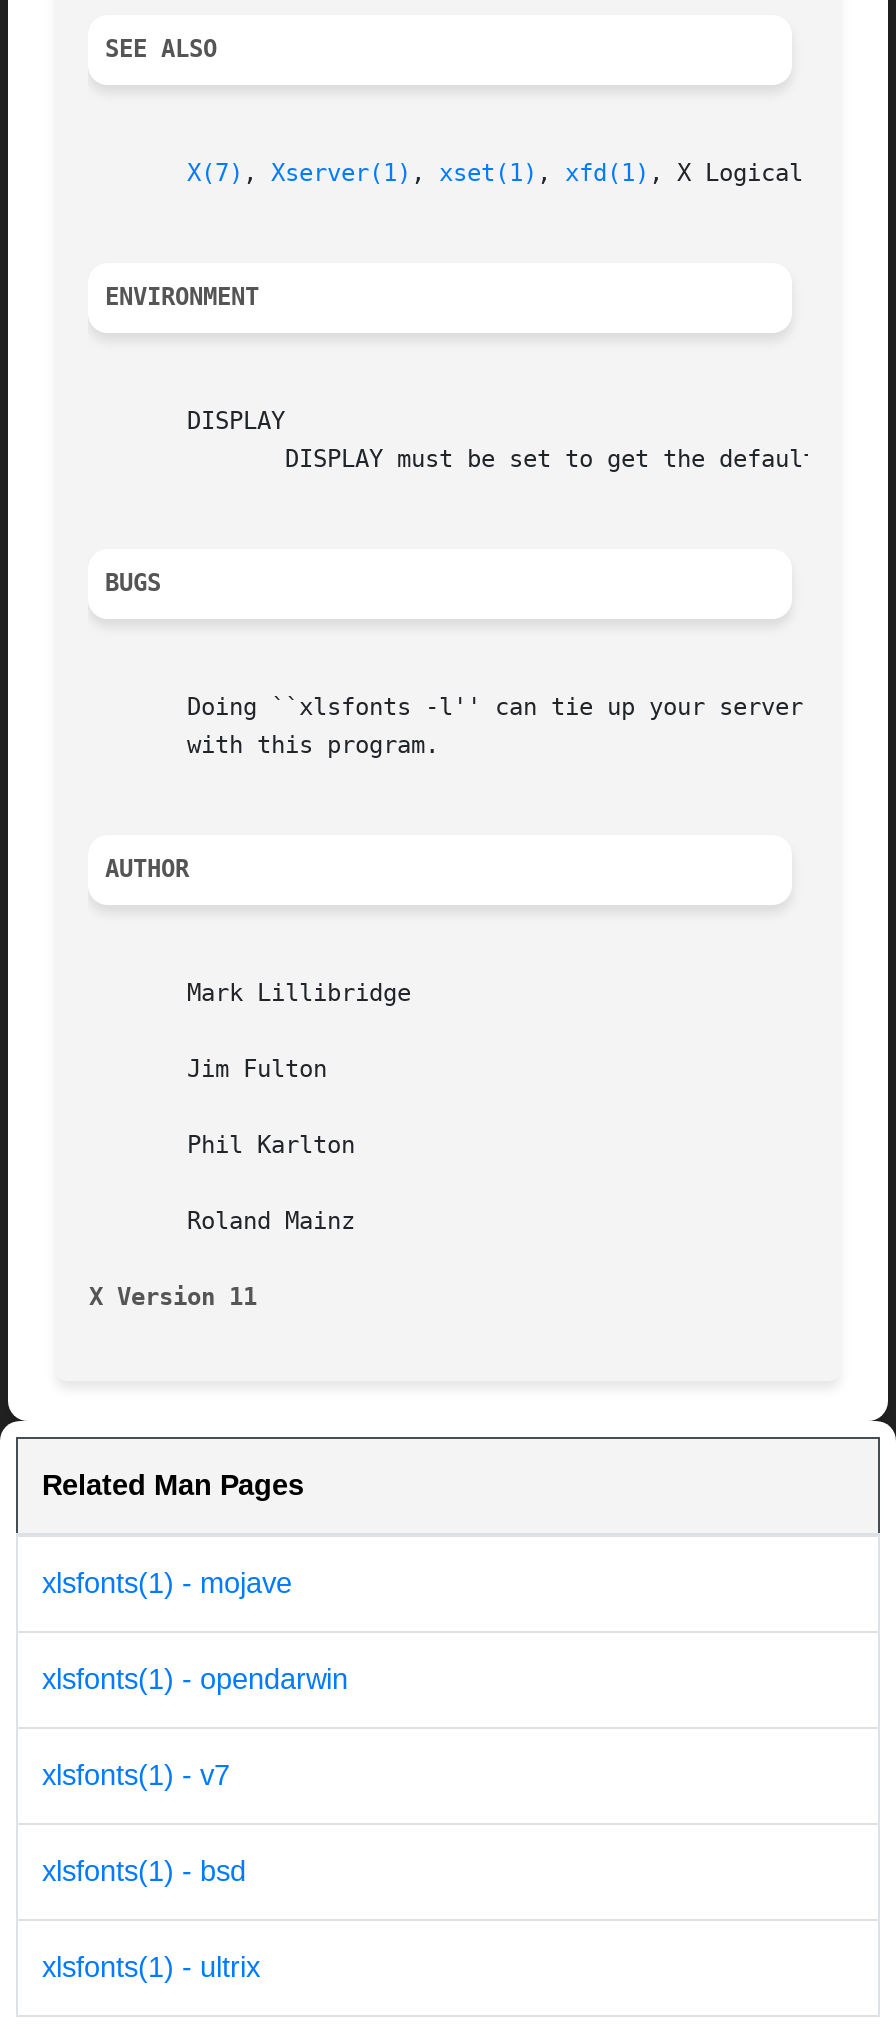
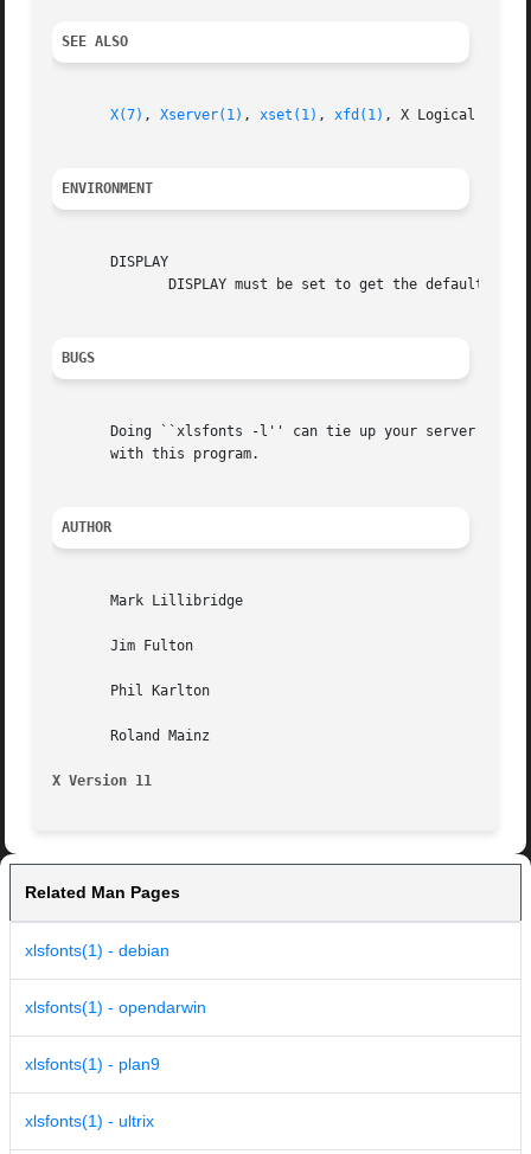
[42,1568,292,1600] xlsfonts(1) - mojave -> [25,941,169,960] xlsfonts(1) - debian
[42,1760,246,1888] xlsfonts(1) - v7 | xlsfonts(1) - bsd -> [25,1055,160,1074] xlsfonts(1) - plan9

